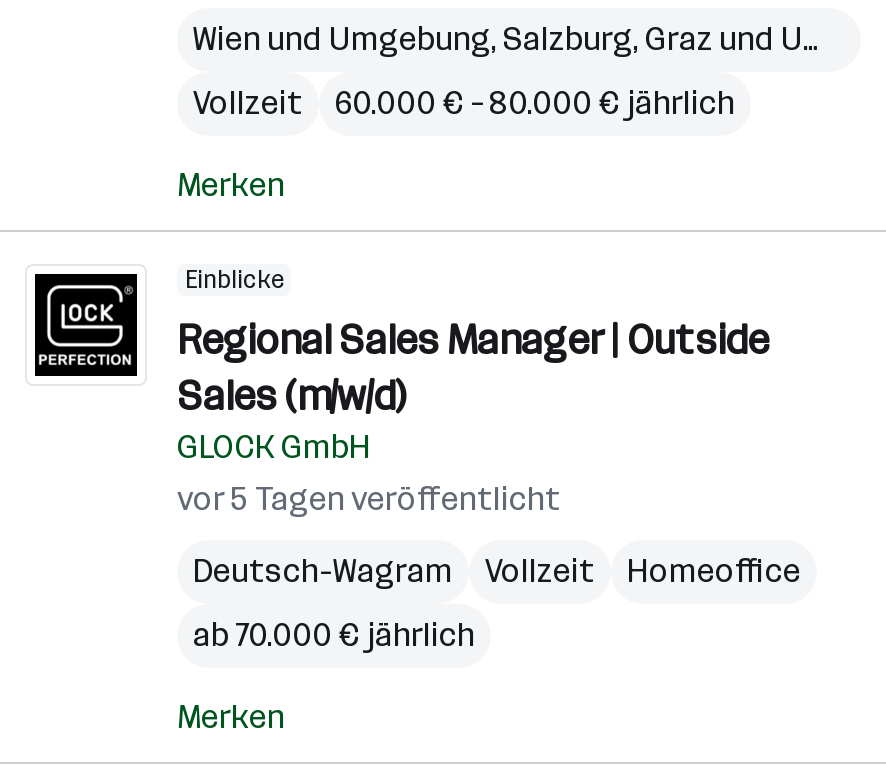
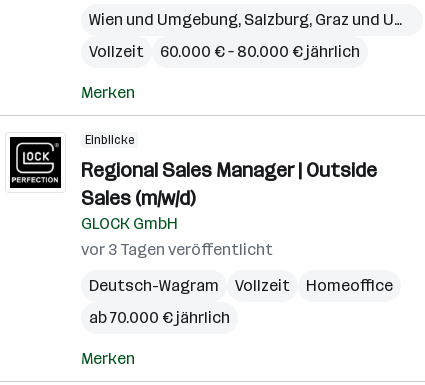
[177,480,561,518] vor 5 Tagen veröffentlicht -> [81,240,273,259] vor 3 Tagen veröffentlicht

